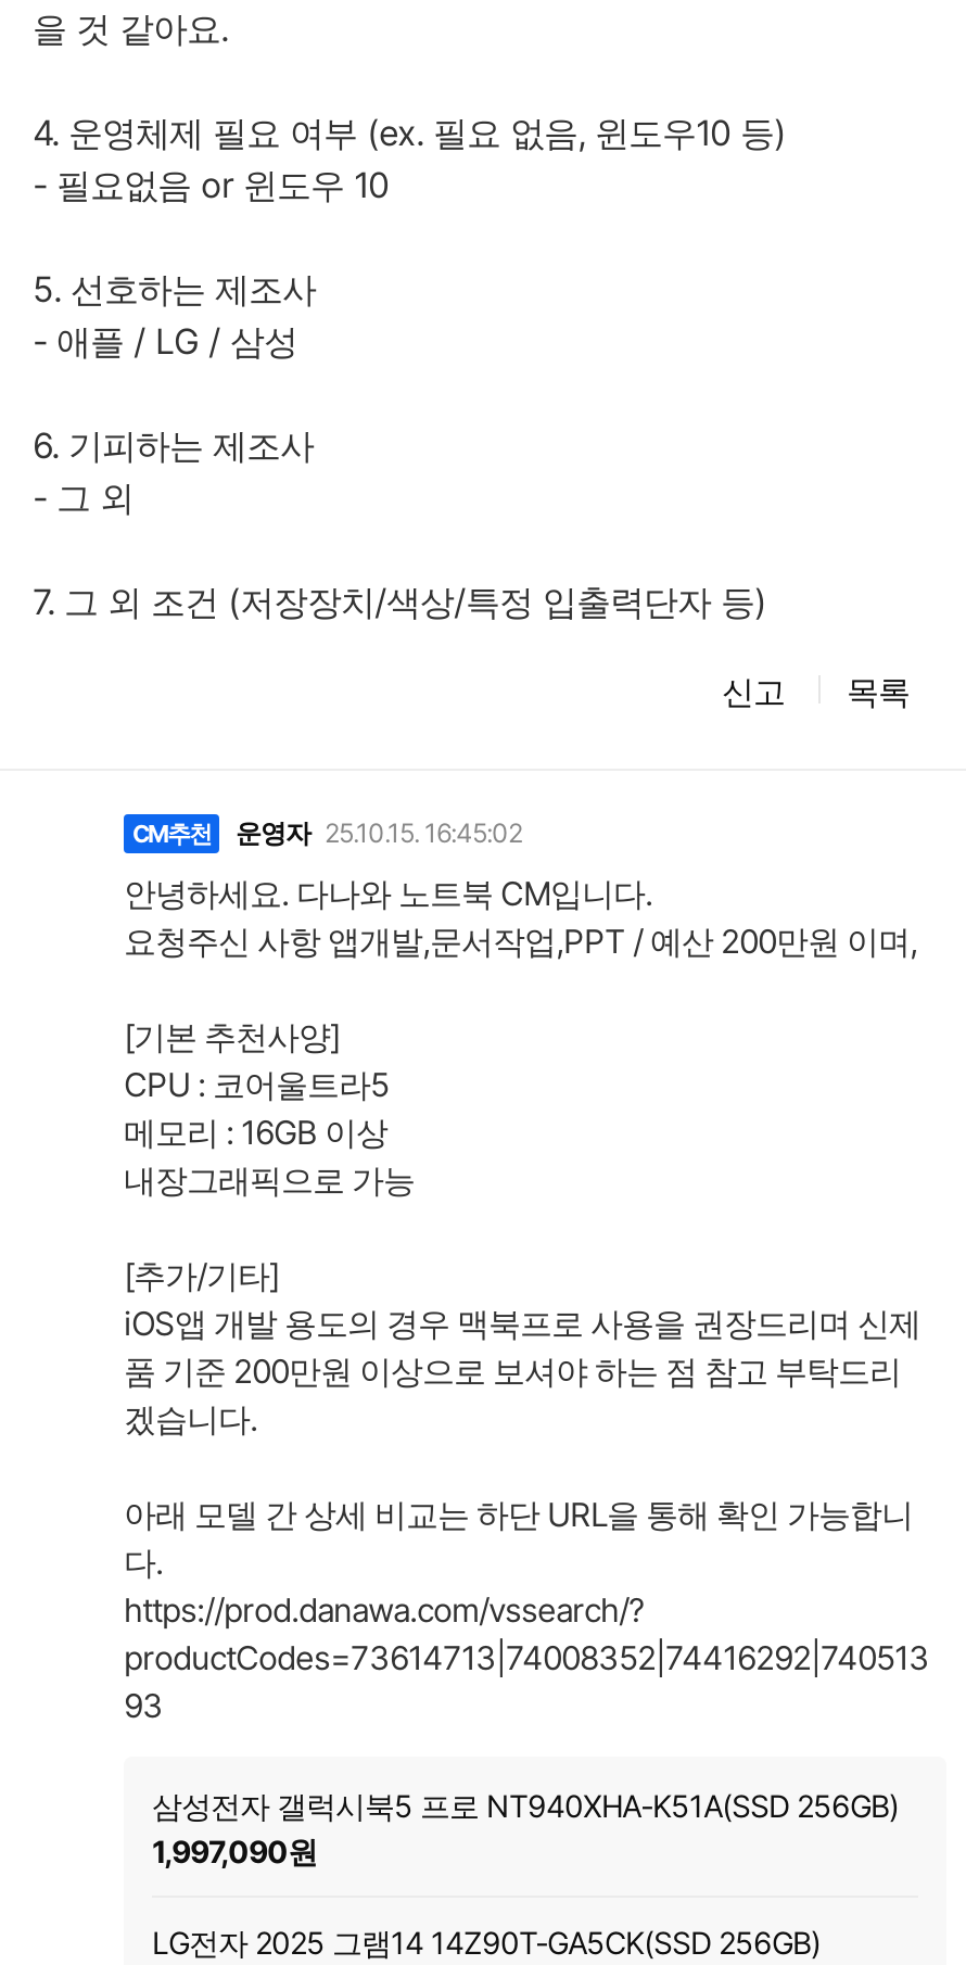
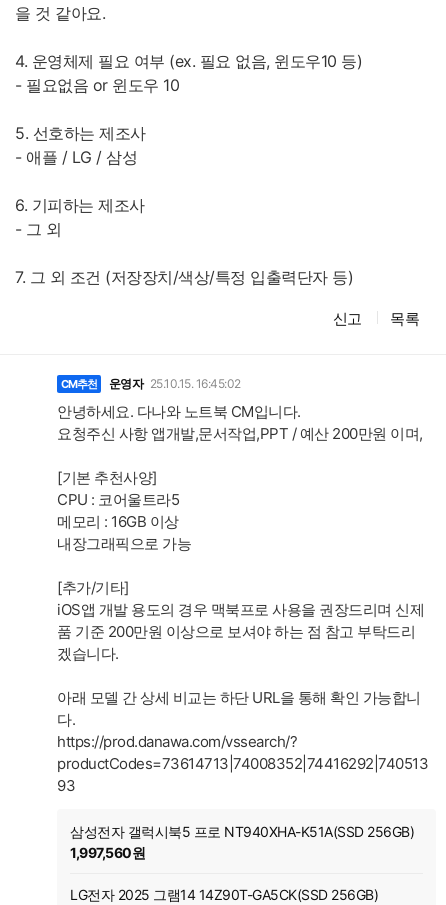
[152,1833,317,1869] 1,997,090원 -> [70,844,145,861] 1,997,560원

